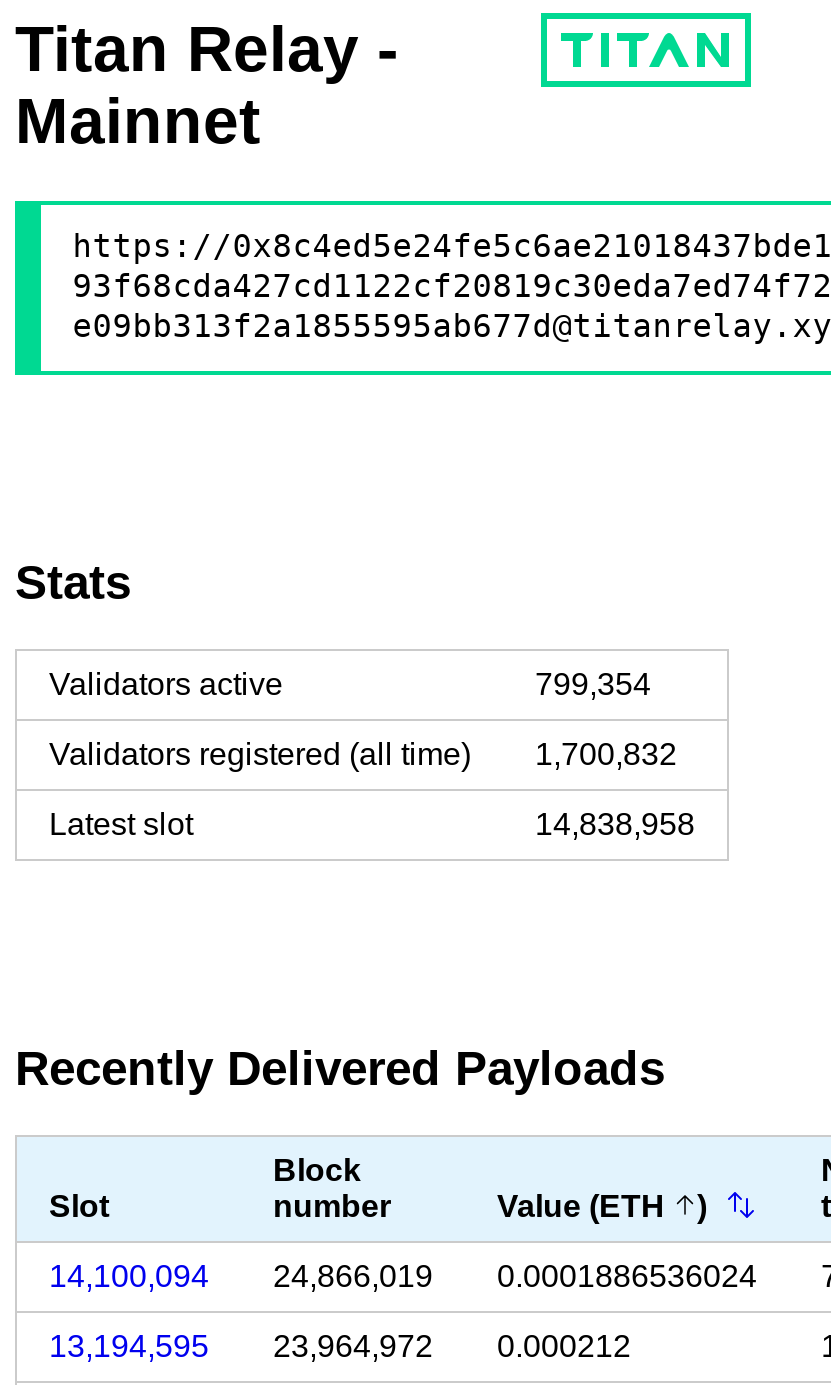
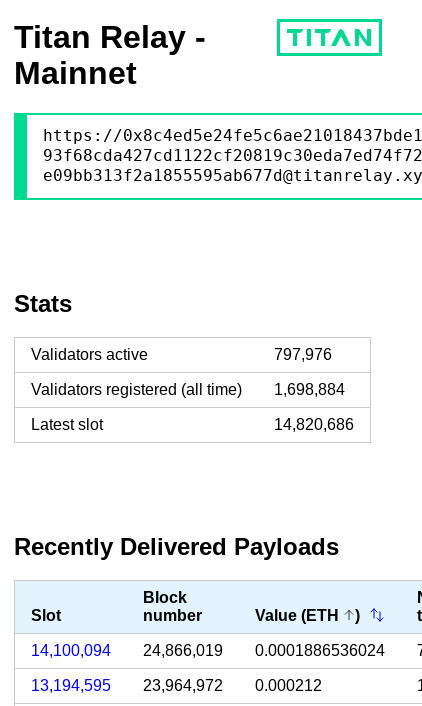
[535,667,651,701] 799,354 -> [274,346,332,363] 797,976
[49,737,677,771] Validators registered (all time) 1,700,832 -> [31,381,345,398] Validators registered (all time) 1,698,884
[535,807,695,841] 14,838,958 -> [274,416,354,433] 14,820,686

